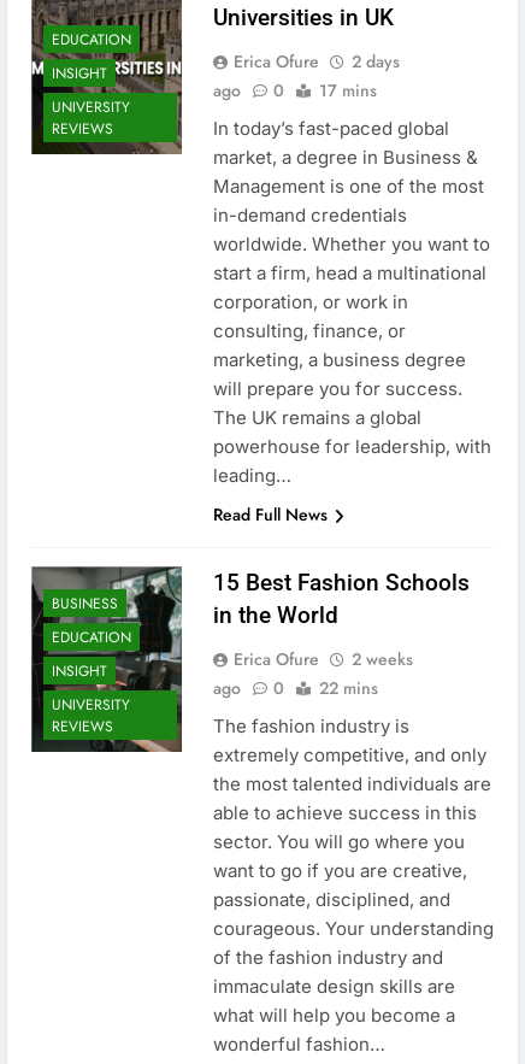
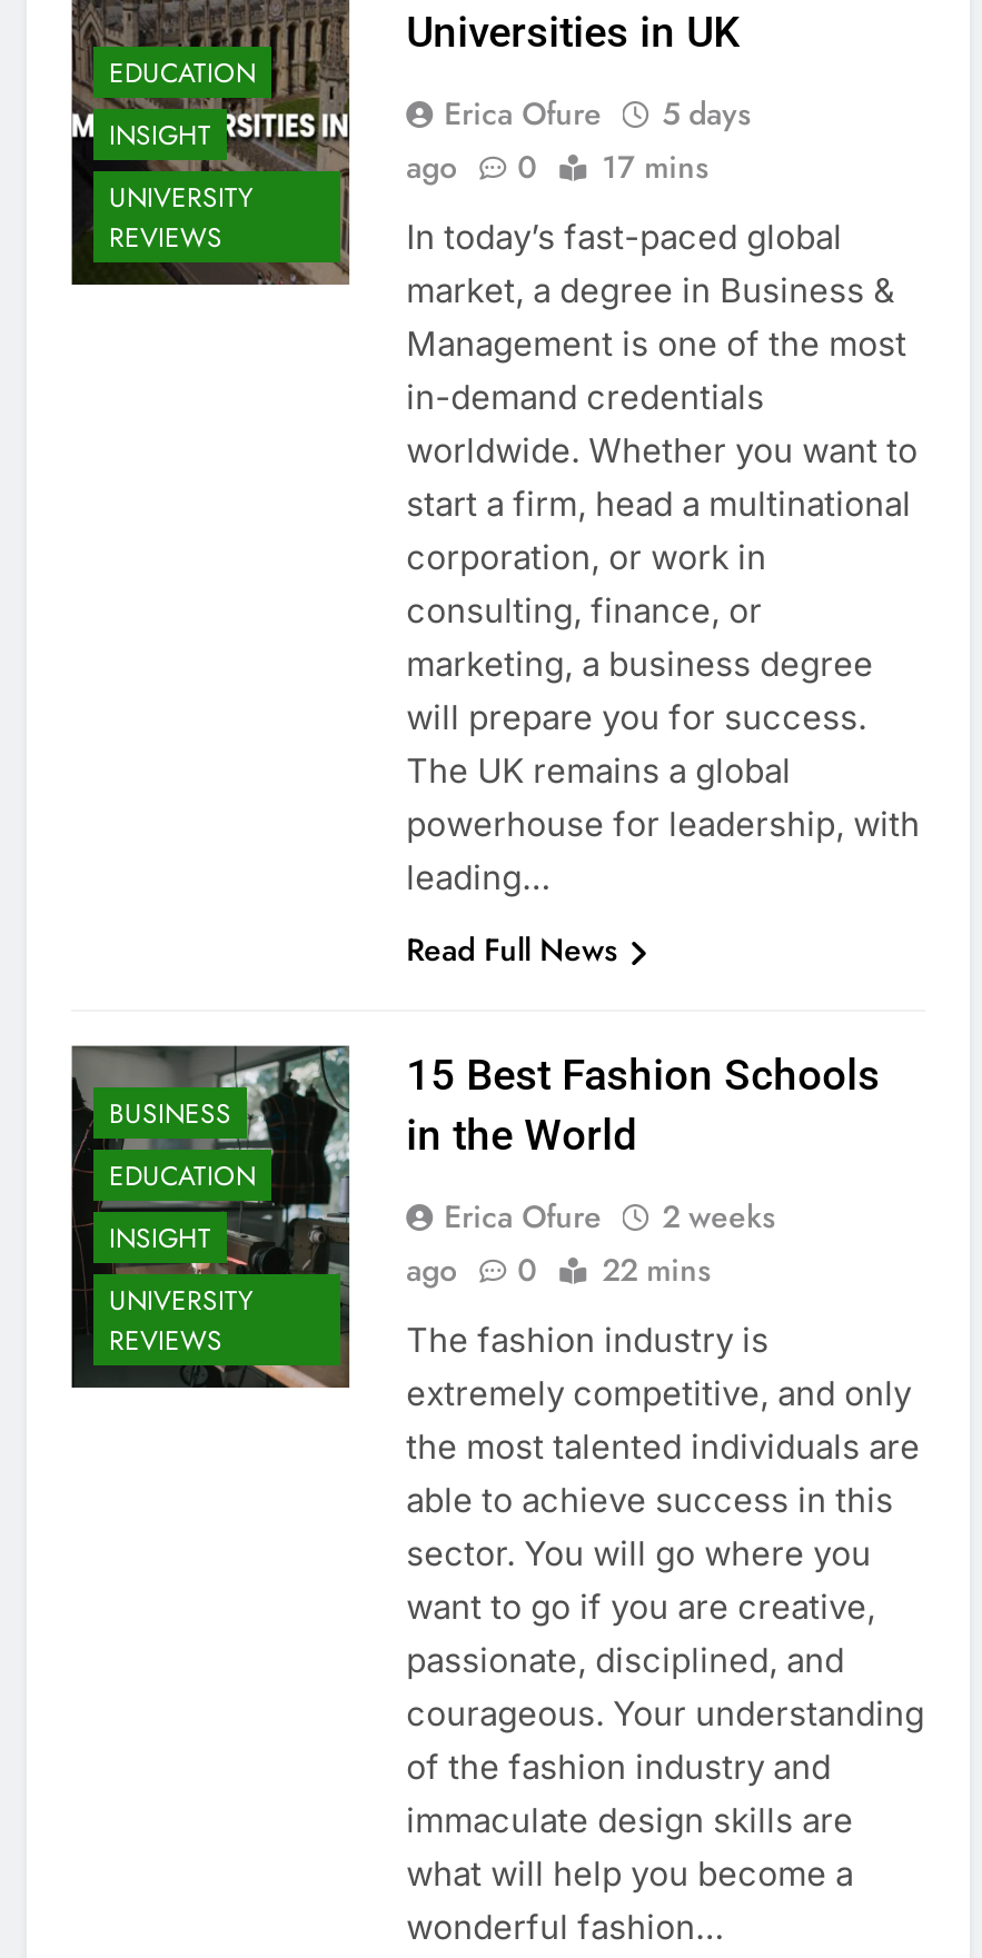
[233,50,399,74] Erica Ofure 2 days -> [444,91,751,136] Erica Ofure 5 days

